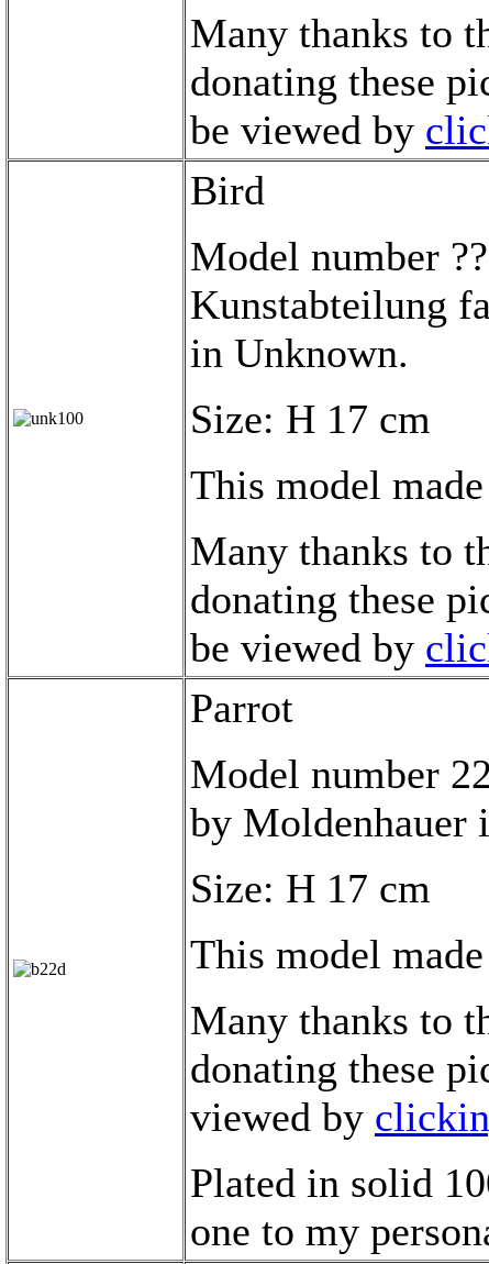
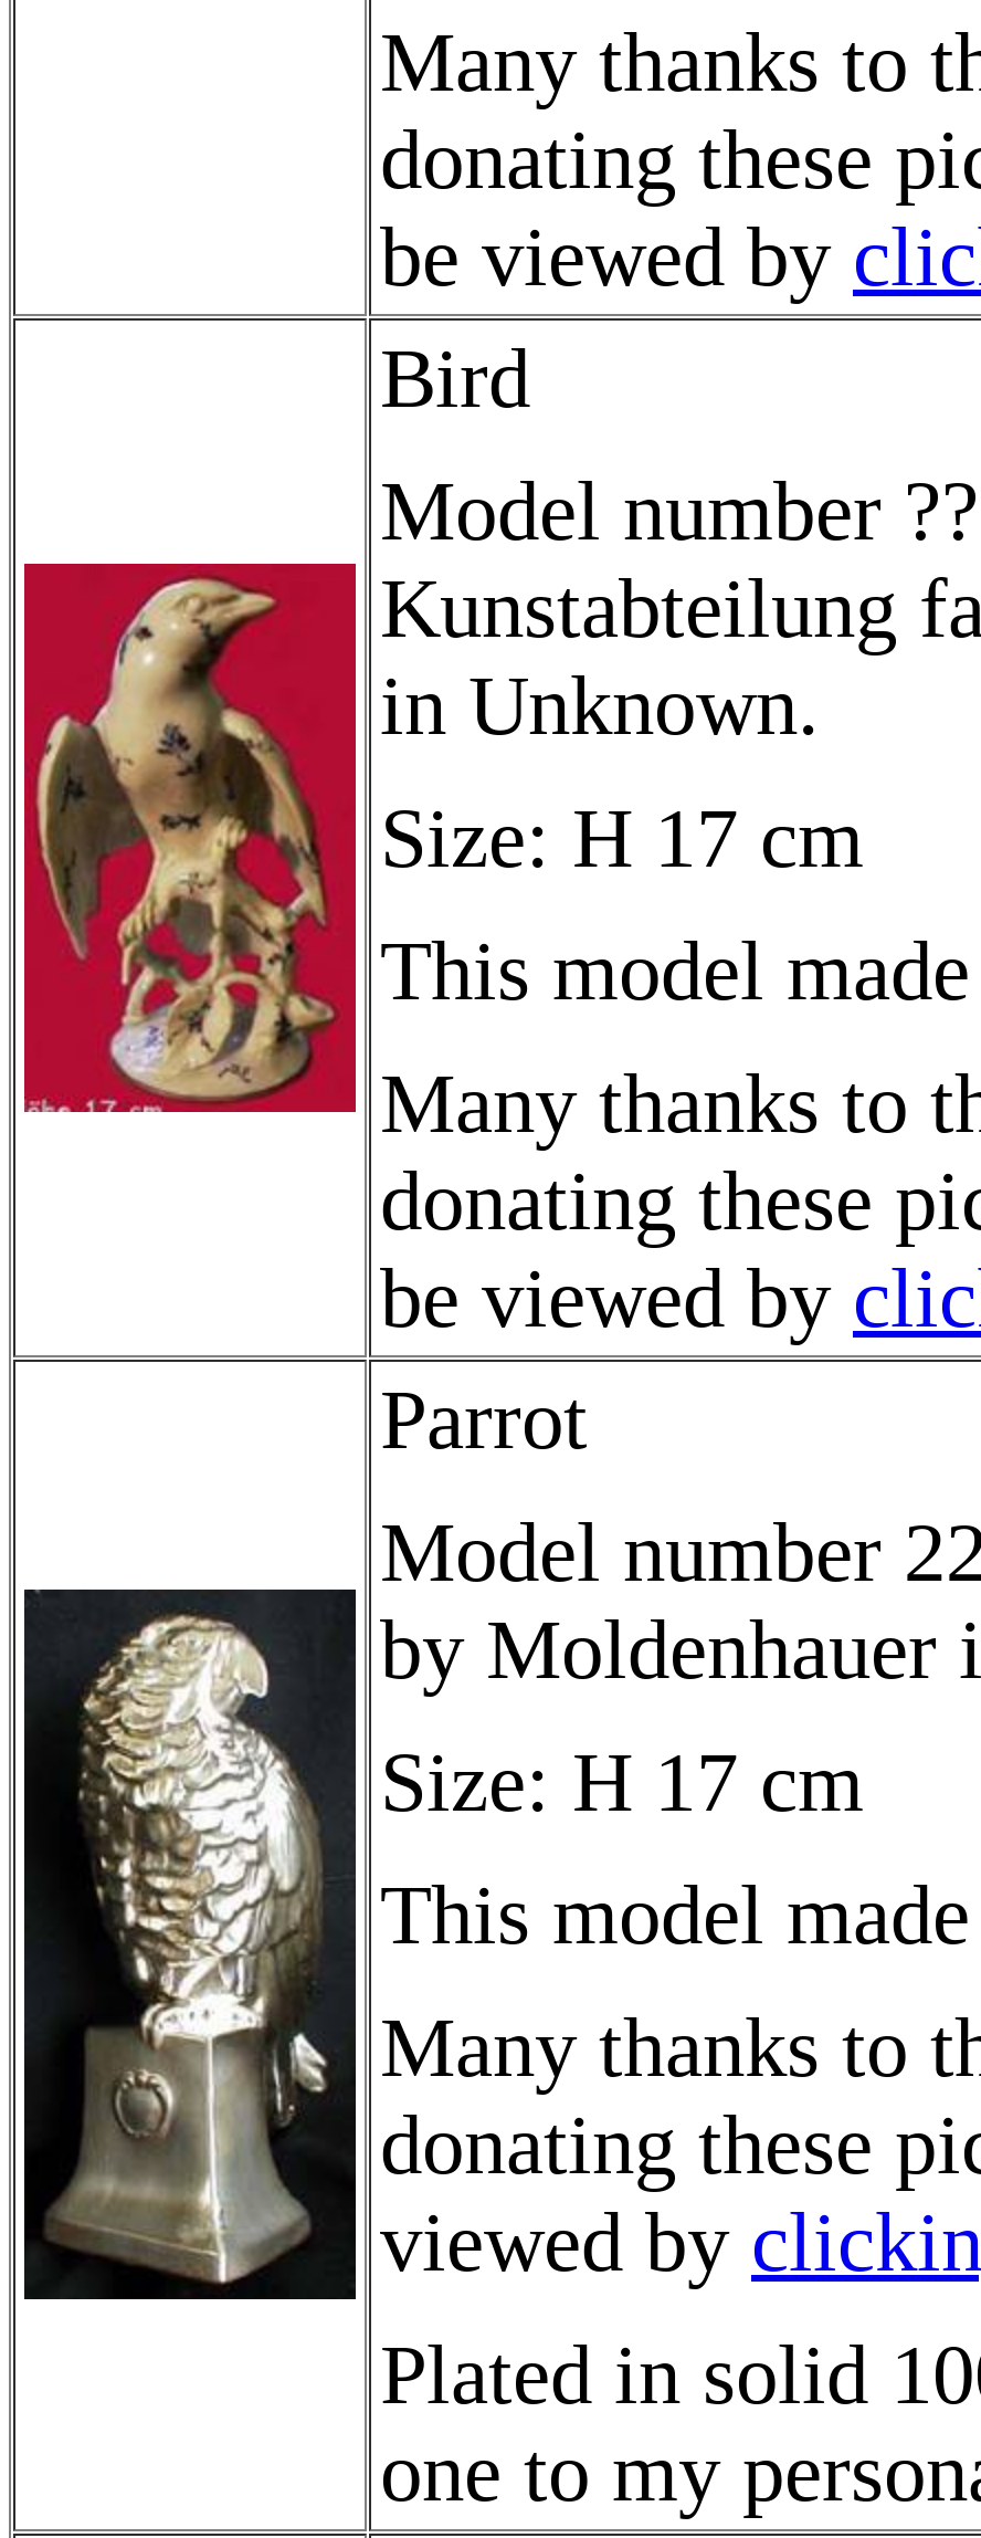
none -> [22,562,358,1114] [image]
none -> [22,1587,358,2301] [image]

